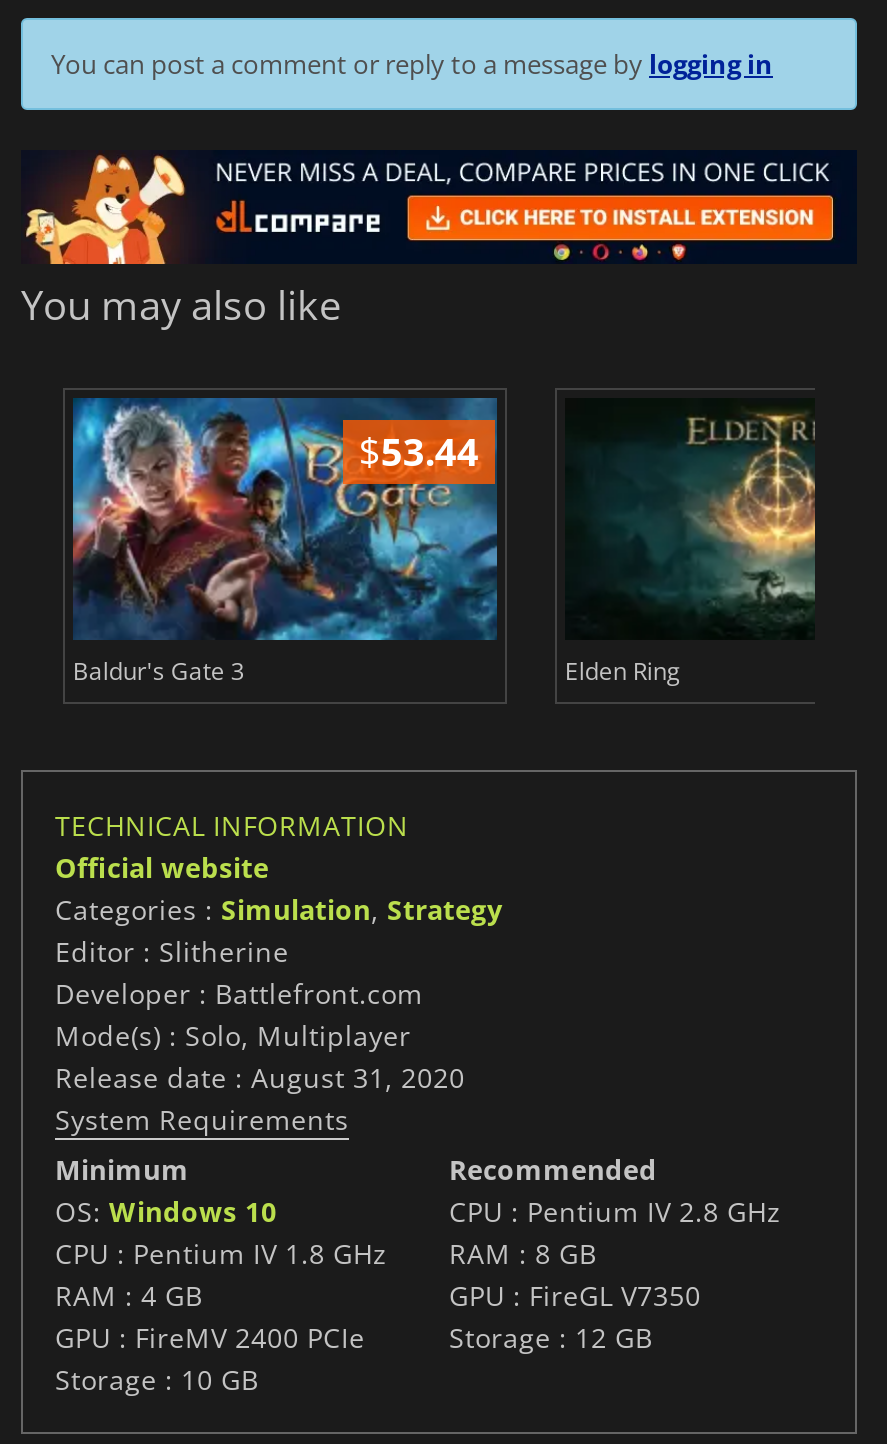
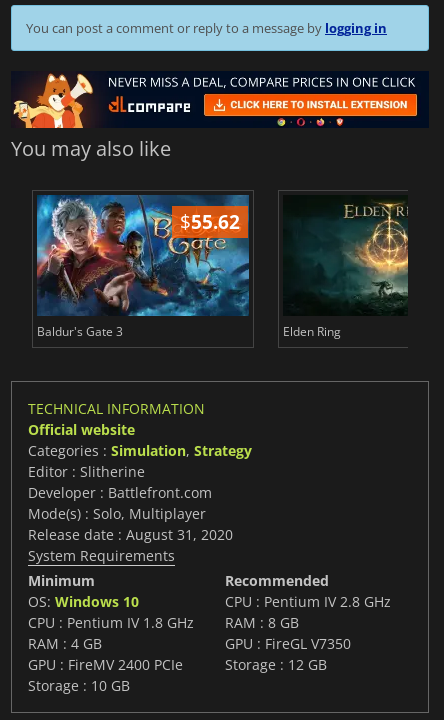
[359,424,479,478] $53.44 -> [180,208,240,235] $55.62

